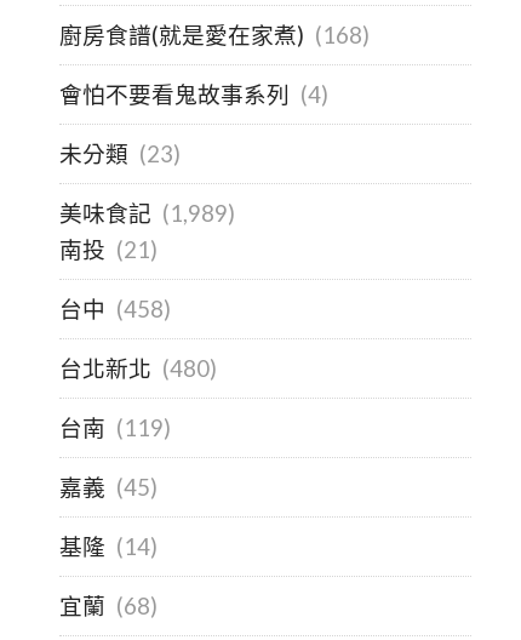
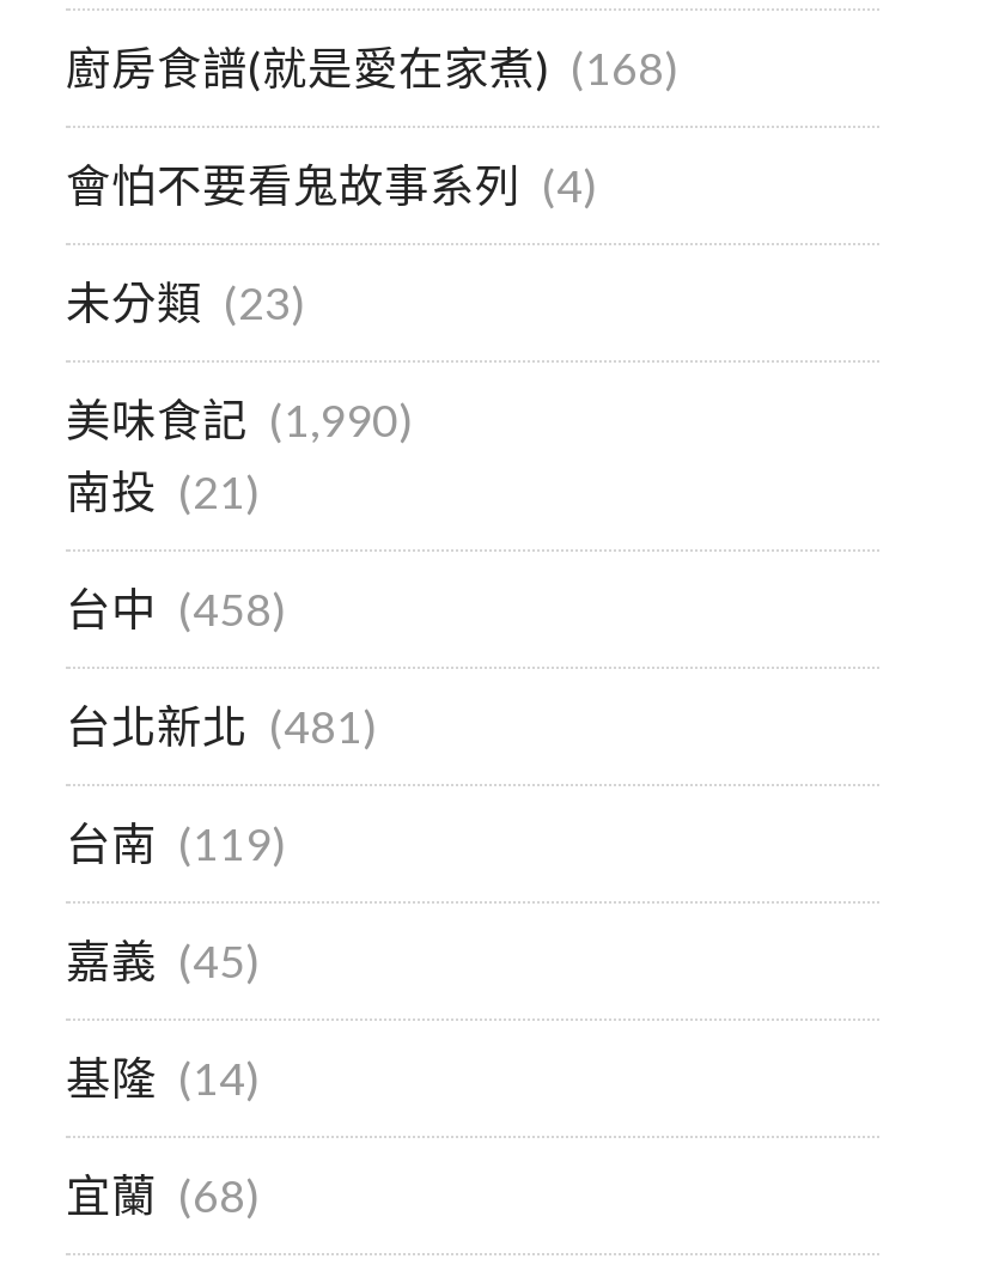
[59,200,235,227] 美味食記 (1,989) -> [66,395,413,447] 美味食記 (1,990)
[59,356,217,382] 台北新北 (480) -> [66,701,377,754] 台北新北 (481)

